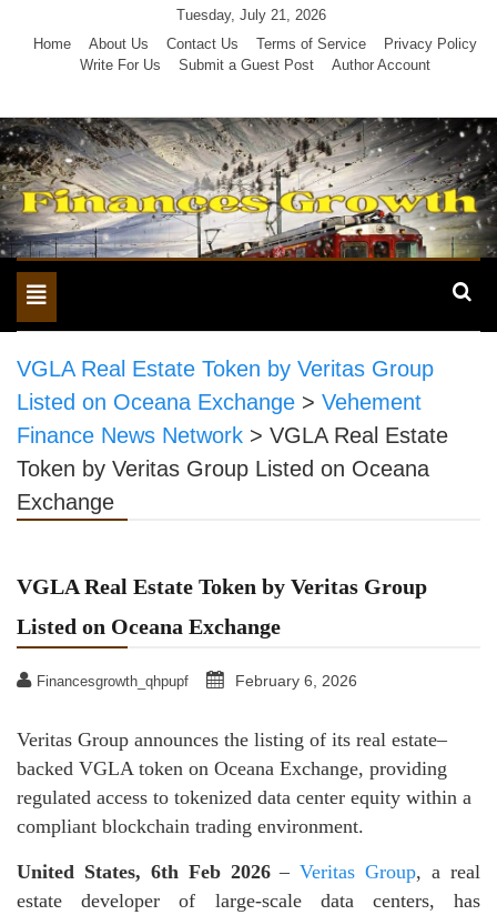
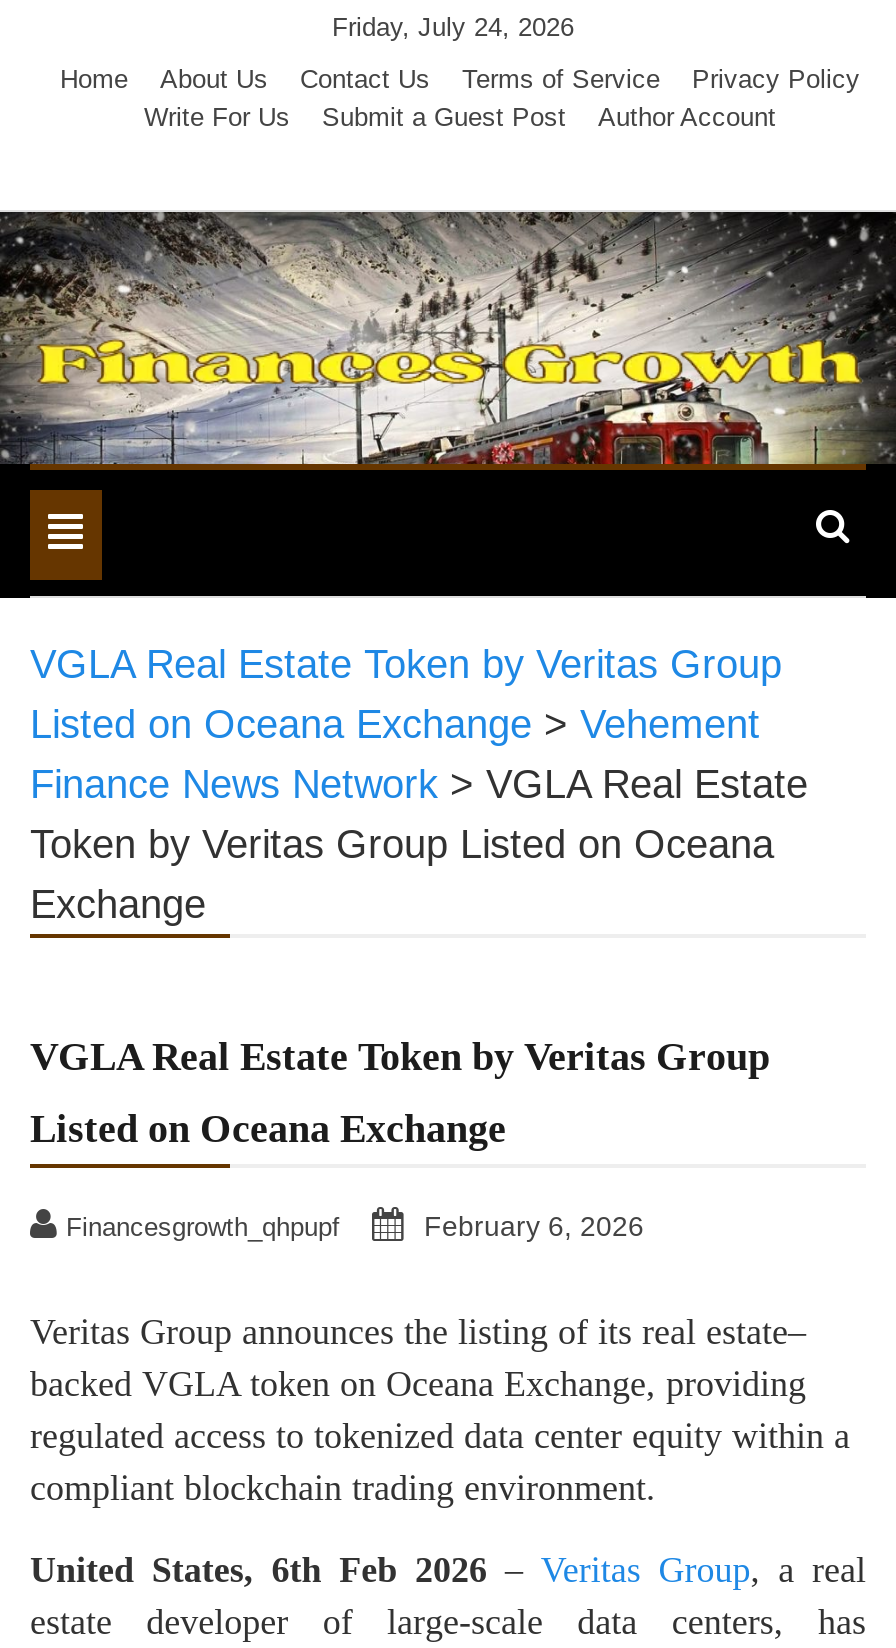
[176,7,326,23] Tuesday, July 21, 2026 -> [332,12,574,42] Friday, July 24, 2026

